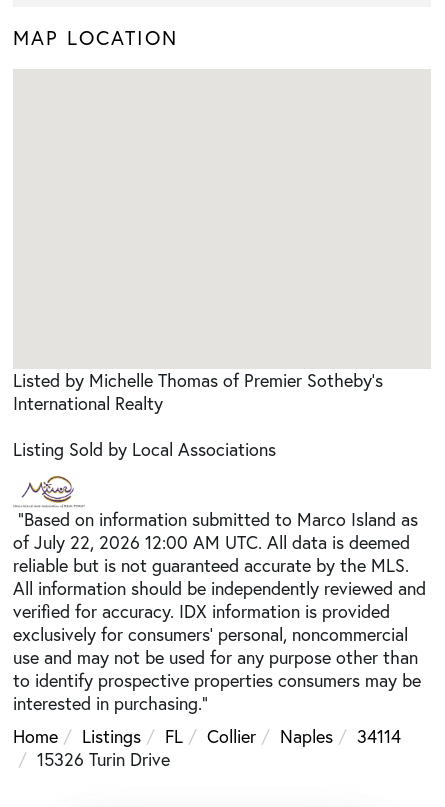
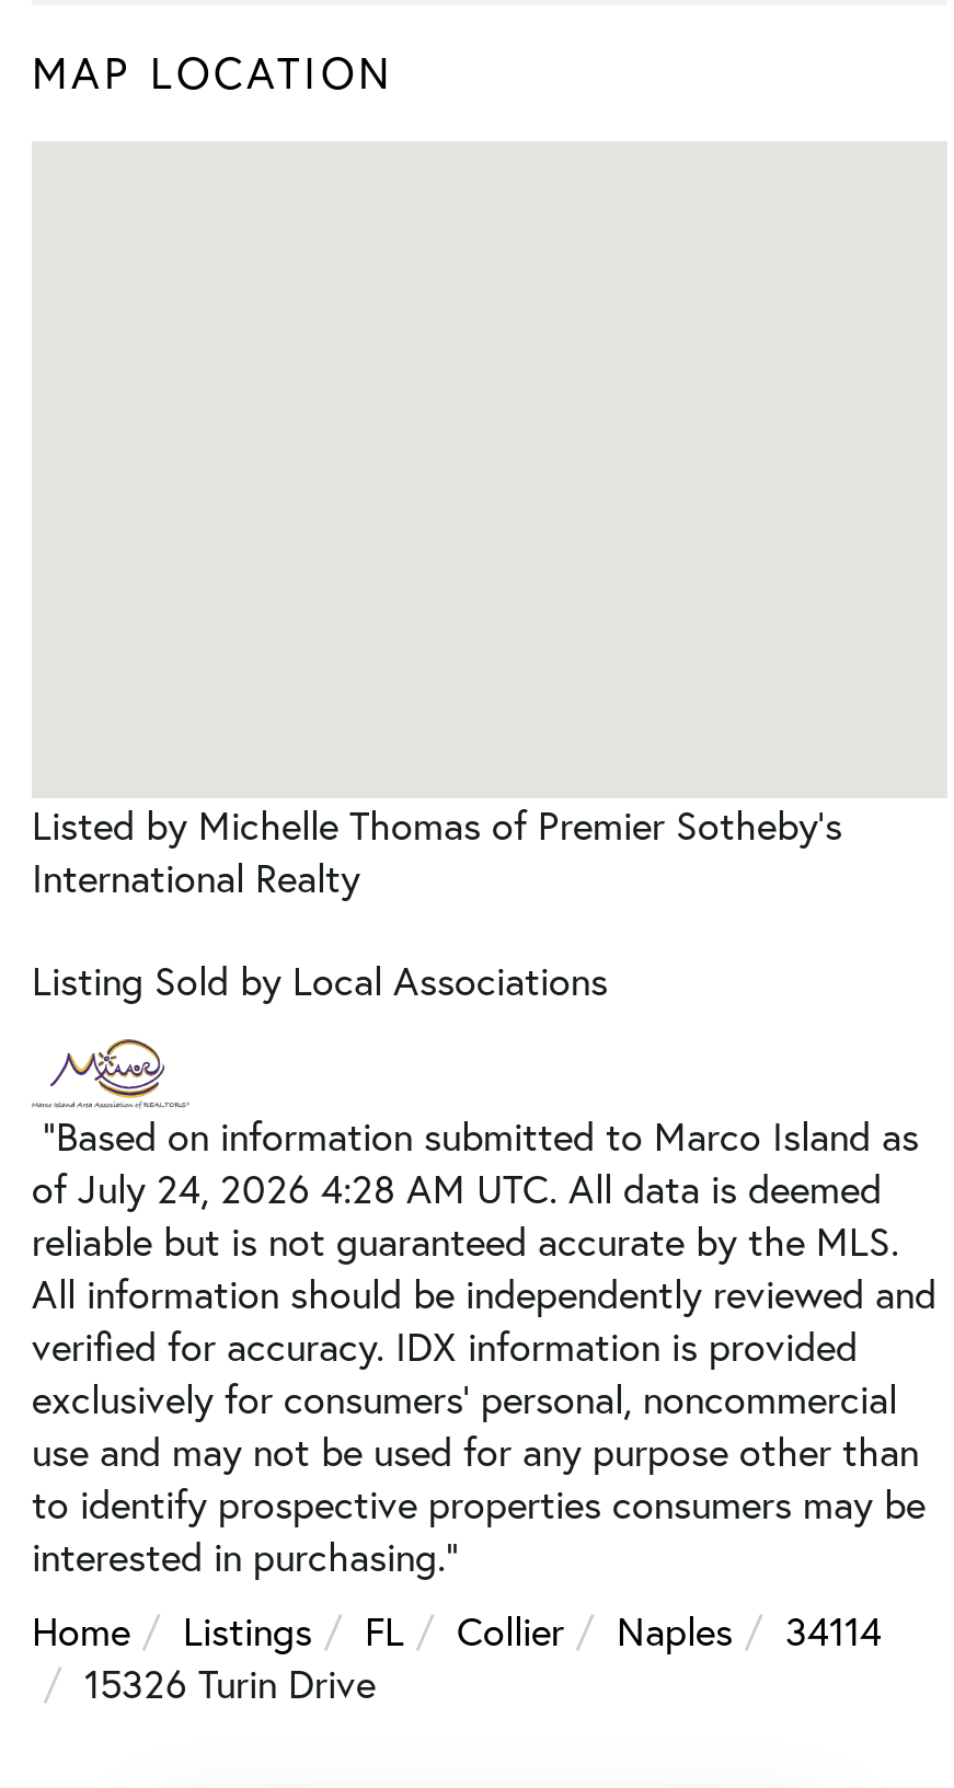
[13,531,410,554] of July 22, 2026 12:00 AM UTC. All data is deemed -> [32,1161,882,1213] of July 24, 2026 4:28 AM UTC. All data is deemed

